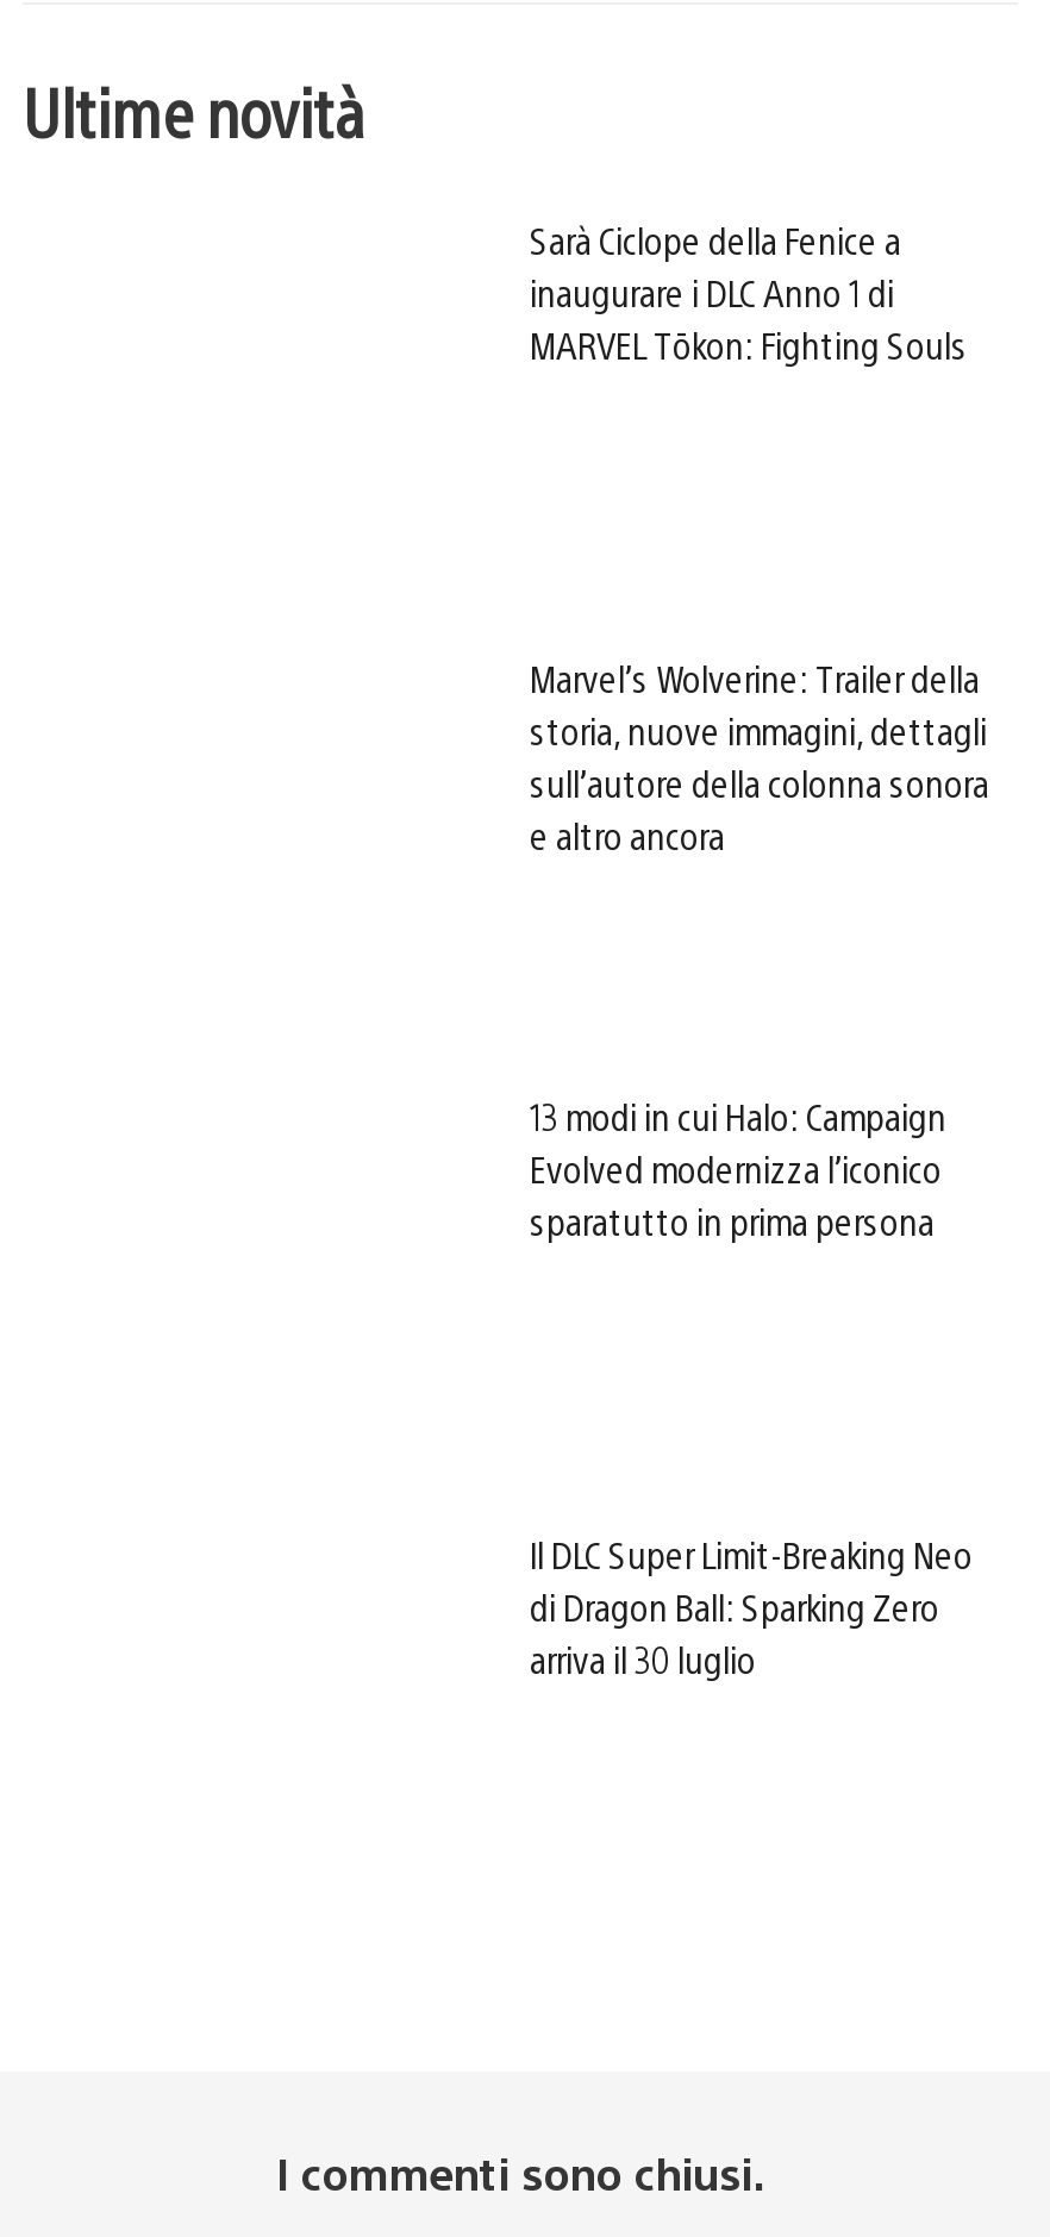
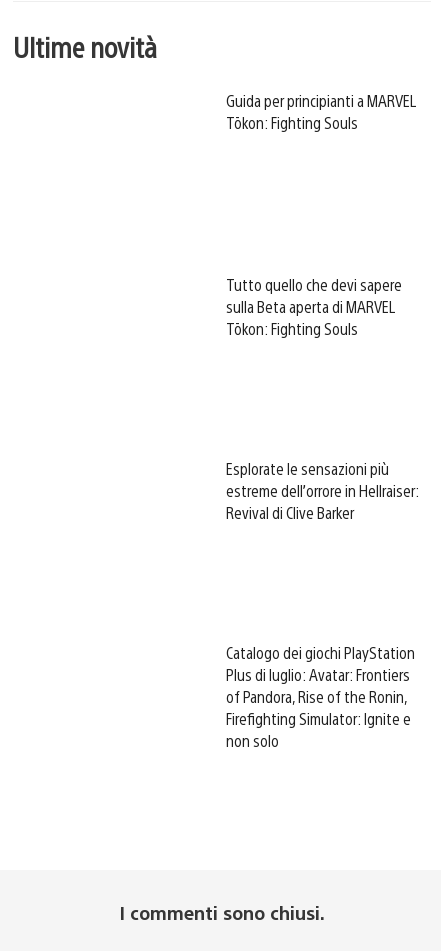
[530,213,968,368] Sarà Ciclope della Fenice a | inaugurare i DLC Anno 1 di | MARVEL Tōkon: Fighting Souls -> [226,89,416,132] Guida per principianti a MARVEL | Tōkon: Fighting Souls
[530,651,989,858] Marvel’s Wolverine: Trailer della | storia, nuove immagini, dettagli | sull’autore della colonna sonora | e altro ancora -> [226,273,402,338] Tutto quello che devi sapere | sulla Beta aperta di MARVEL | Tōkon: Fighting Souls
[530,1089,946,1244] 13 modi in cui Halo: Campaign | Evolved modernizza l’iconico | sparatutto in prima persona -> [226,457,419,522] Esplorate le sensazioni più | estreme dell’orrore in Hellraiser: | Revival di Clive Barker
[530,1527,973,1682] Il DLC Super Limit-Breaking Neo | di Dragon Ball: Sparking Zero | arriva il 30 luglio -> [226,641,415,750] Catalogo dei giochi PlayStation | Plus di luglio: Avatar: Frontiers | of Pandora, Rise of the Ronin, | Firefighting Simulator: Ignite e | non solo

